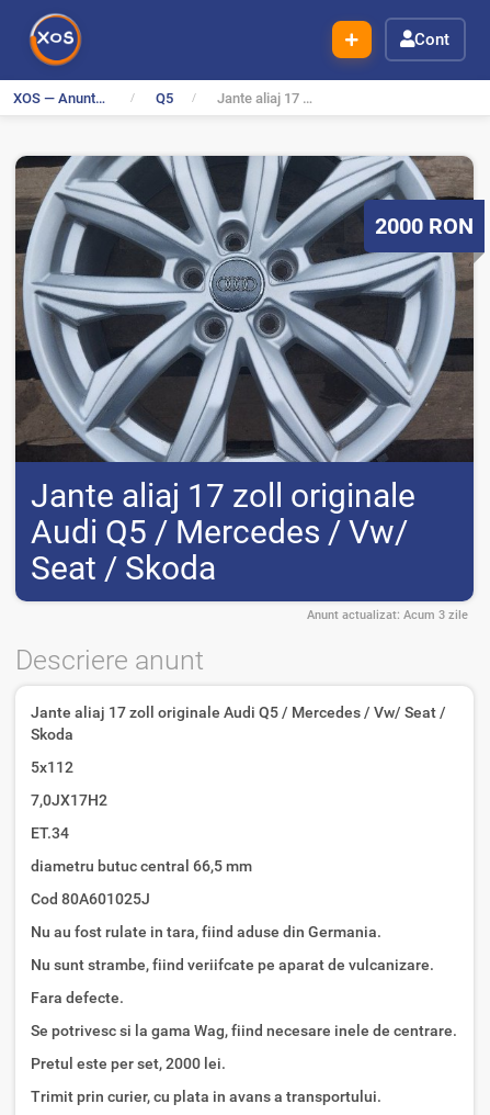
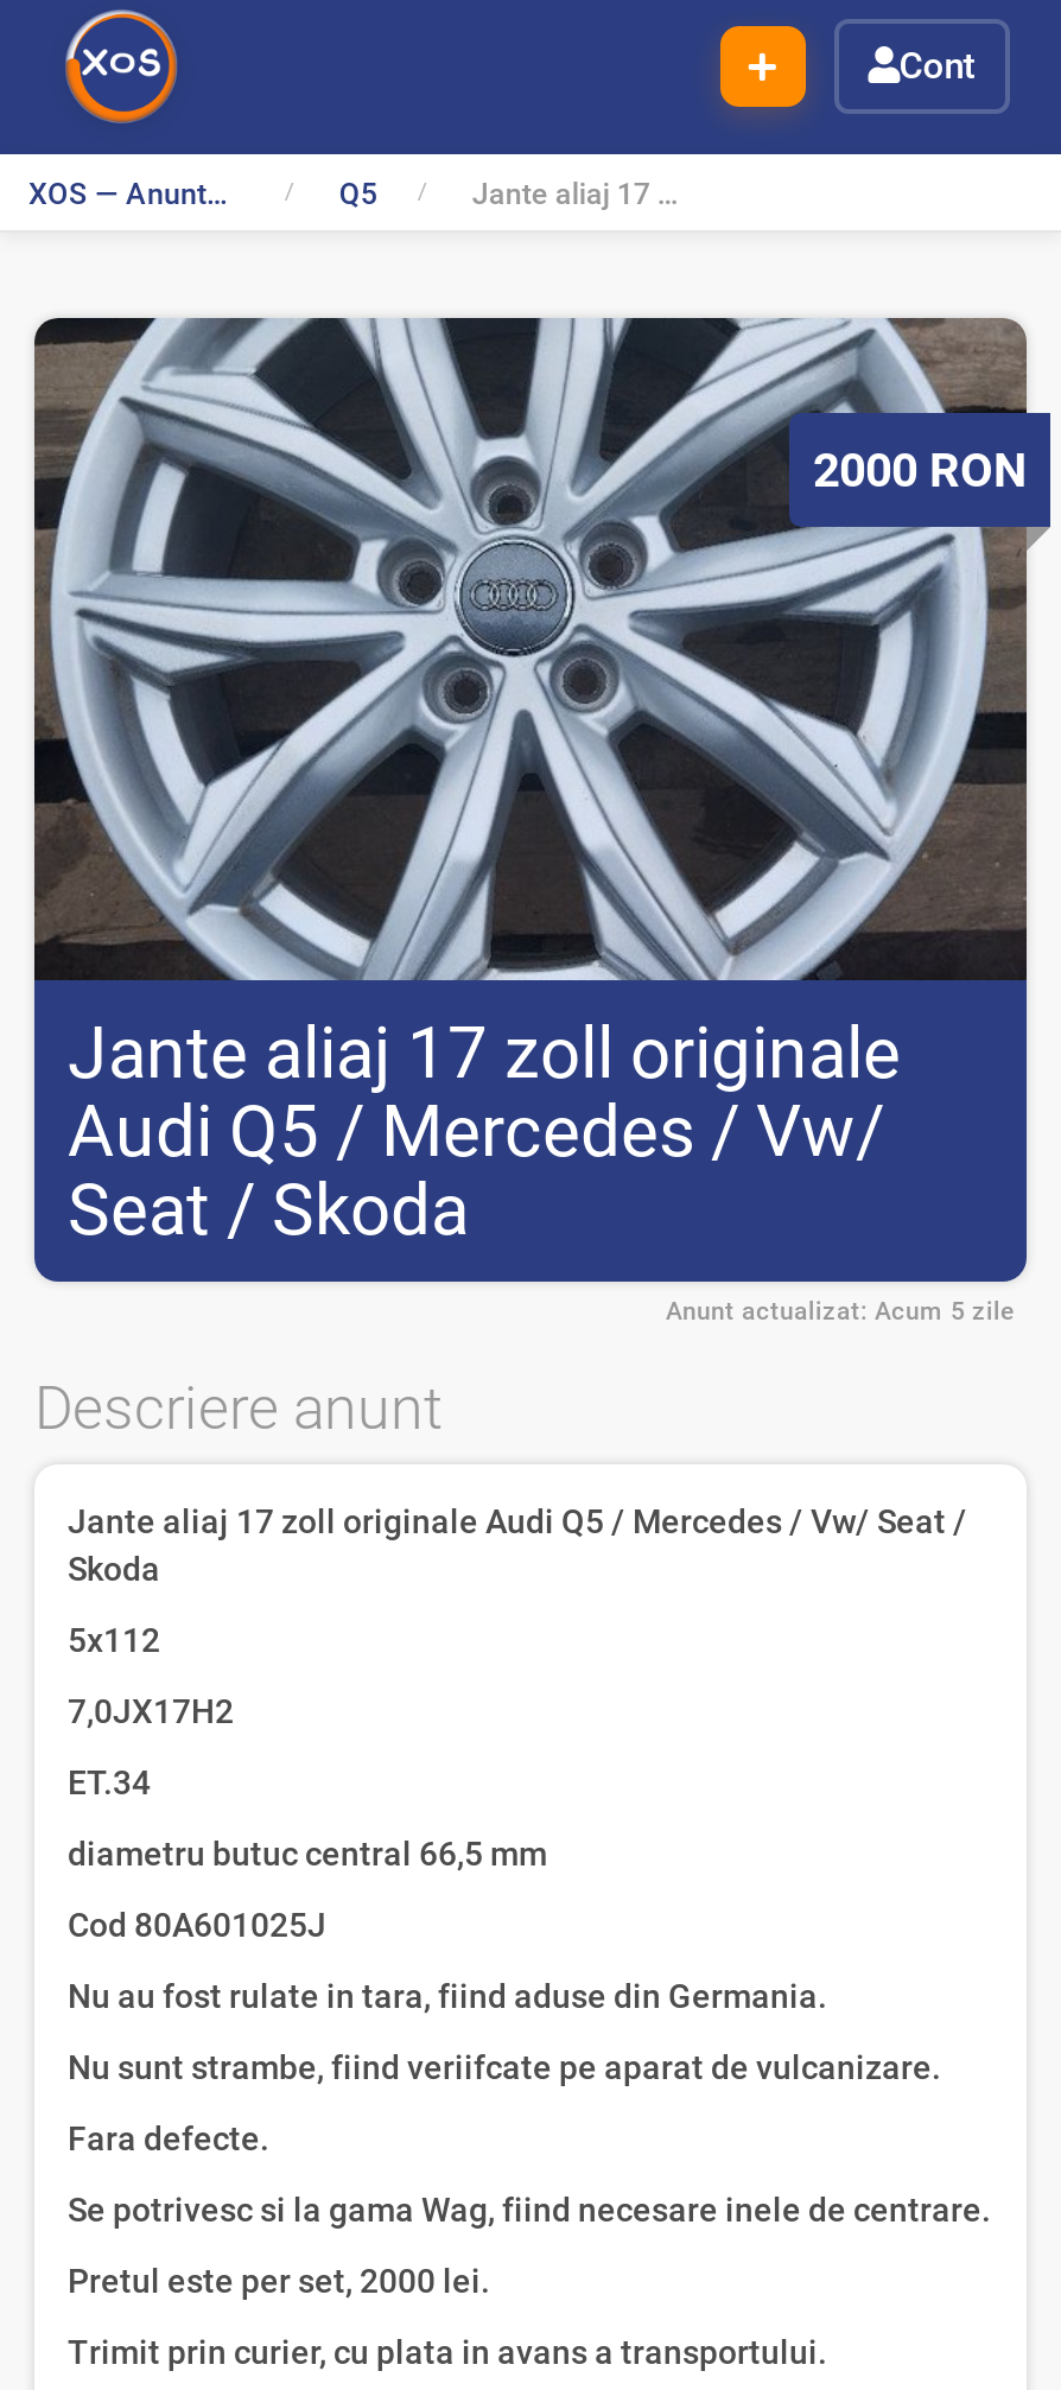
[307,608,468,622] Anunt actualizat: Acum 3 zile -> [666,1295,1015,1326] Anunt actualizat: Acum 5 zile

